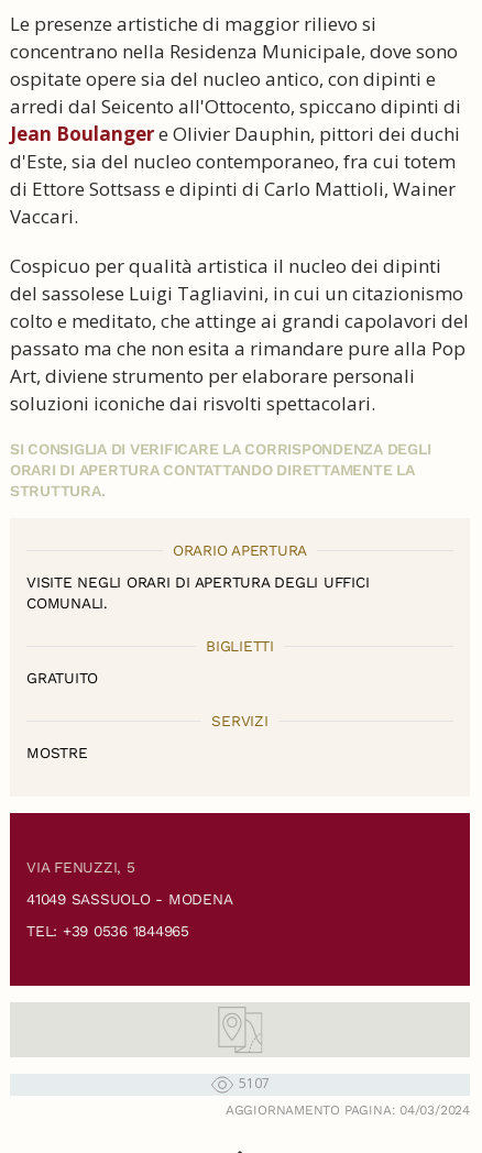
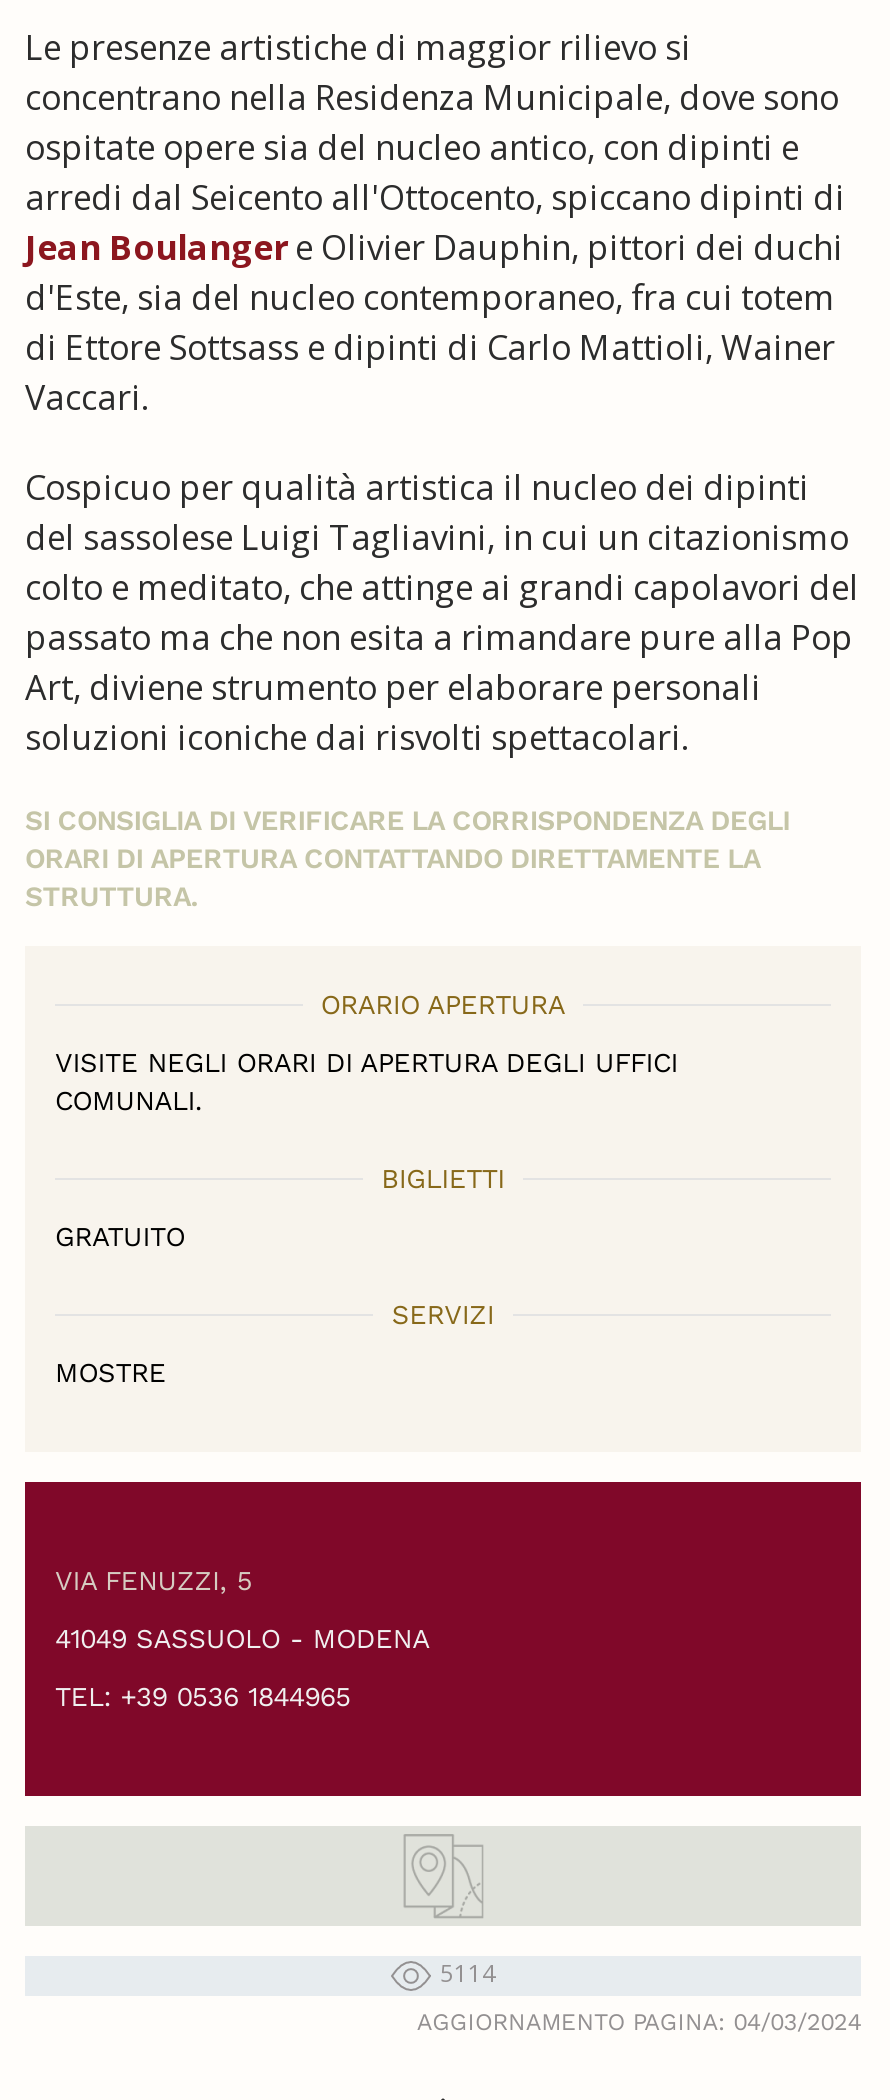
[238,1073,269,1091] 5107 -> [440,1955,496,1987] 5114

